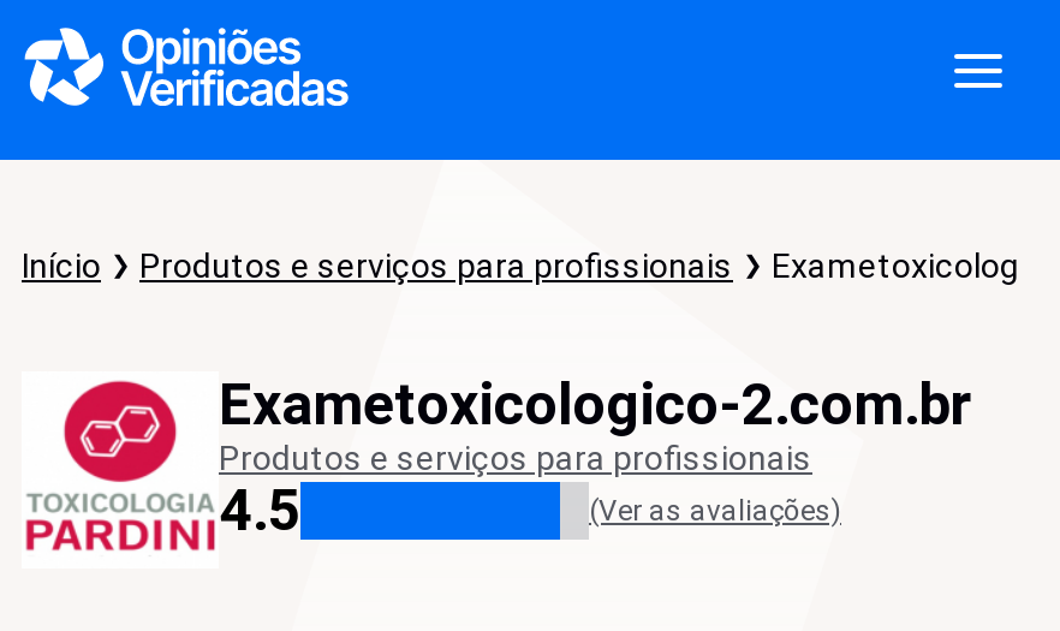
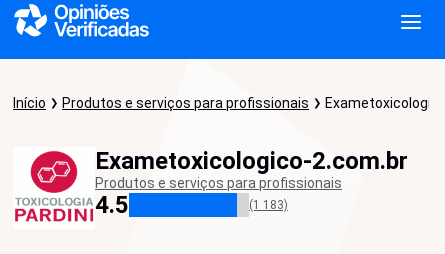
[589,494,841,528] (Ver as avaliações) -> [249,198,288,212] (1 183)

